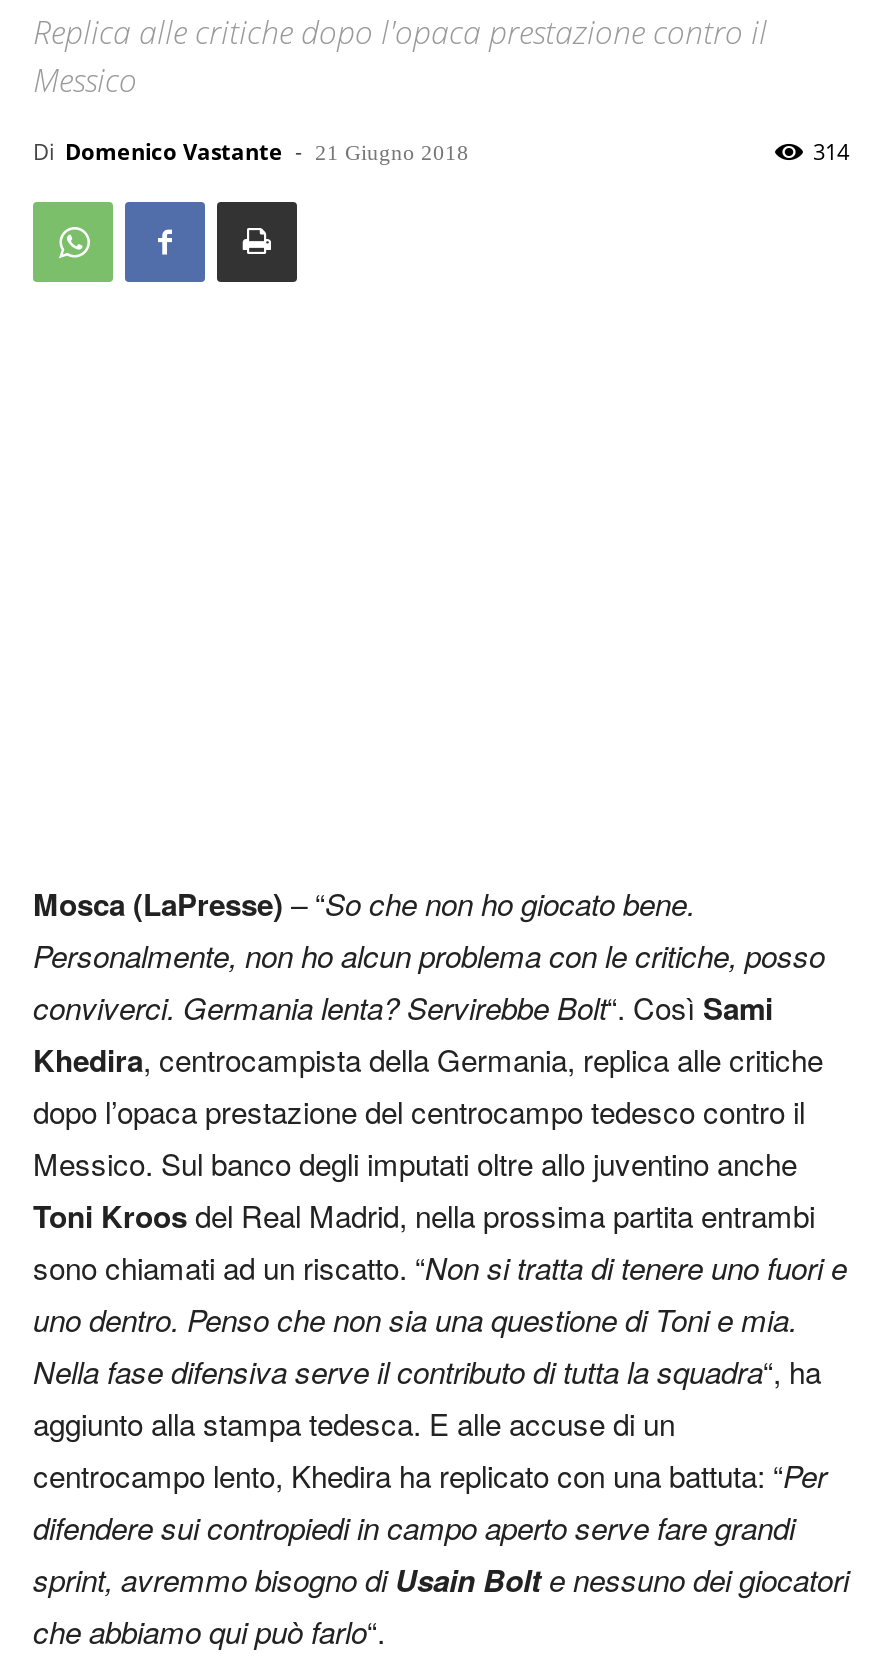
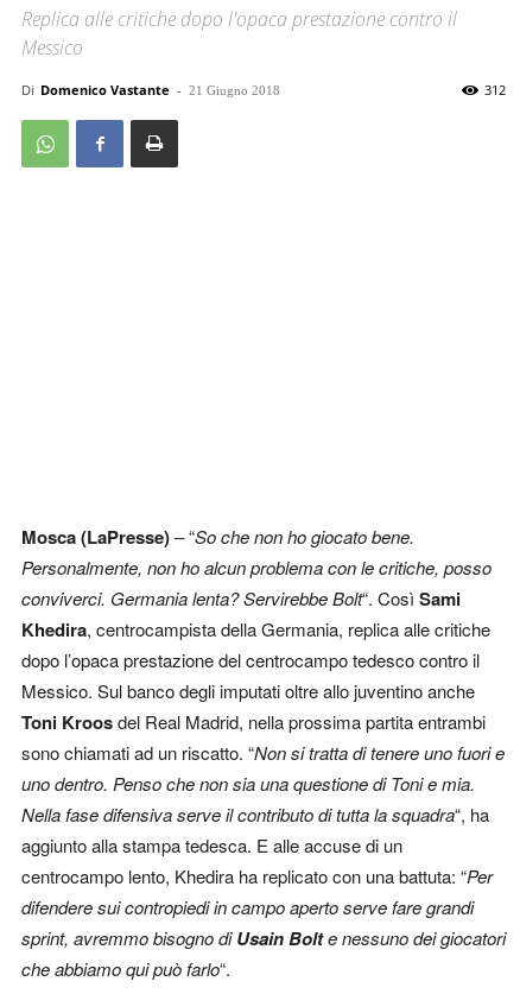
[813,136,849,166] 314 -> [484,81,506,99] 312

